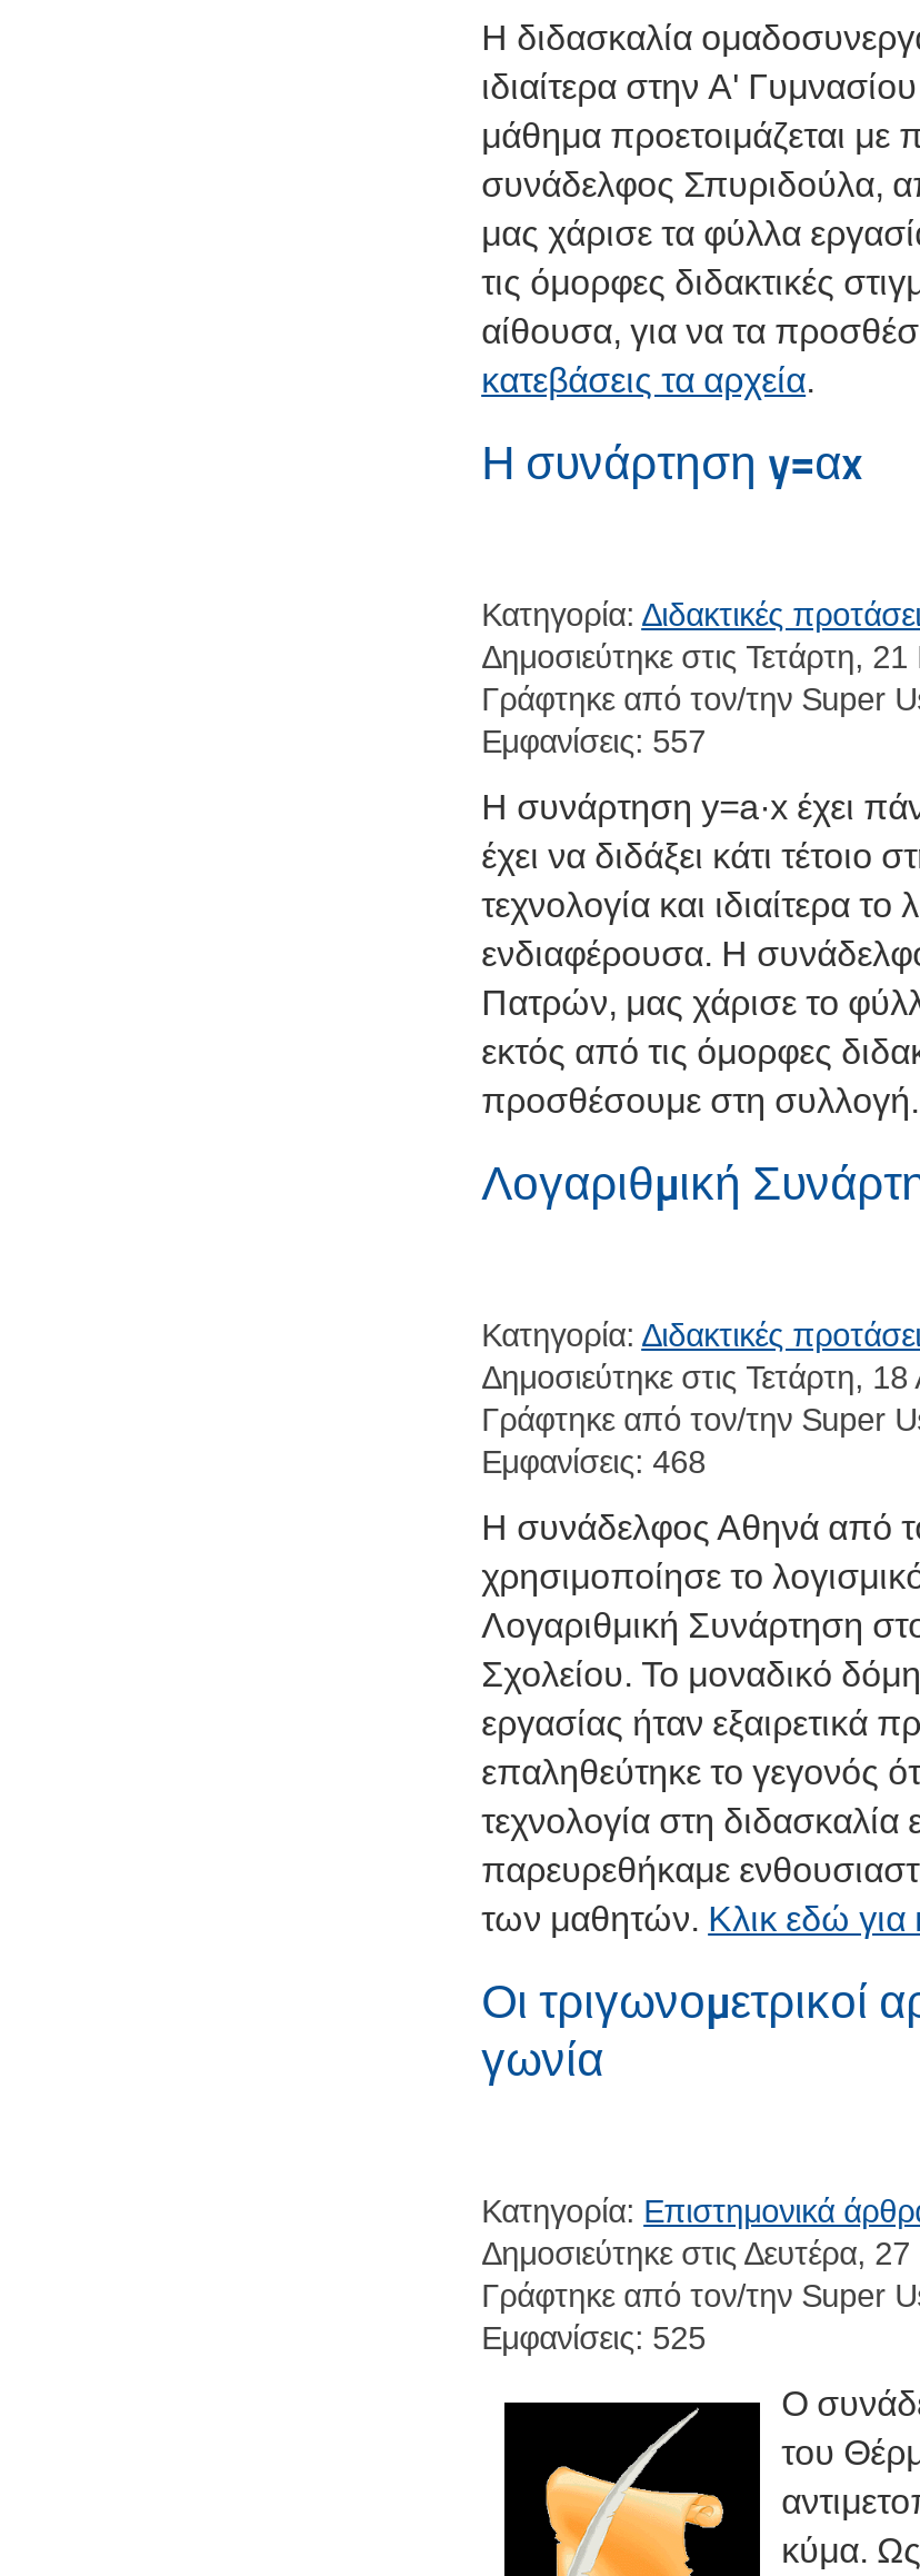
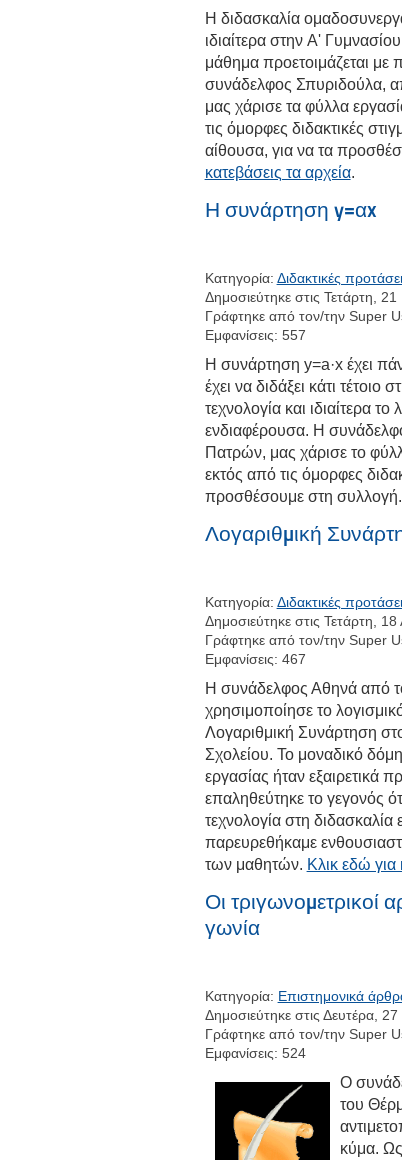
[481,1444,706,1480] Εμφανίσεις: 468 -> [205,651,306,667] Εμφανίσεις: 467
[481,2320,706,2356] Εμφανίσεις: 525 -> [205,1045,306,1061] Εμφανίσεις: 524

